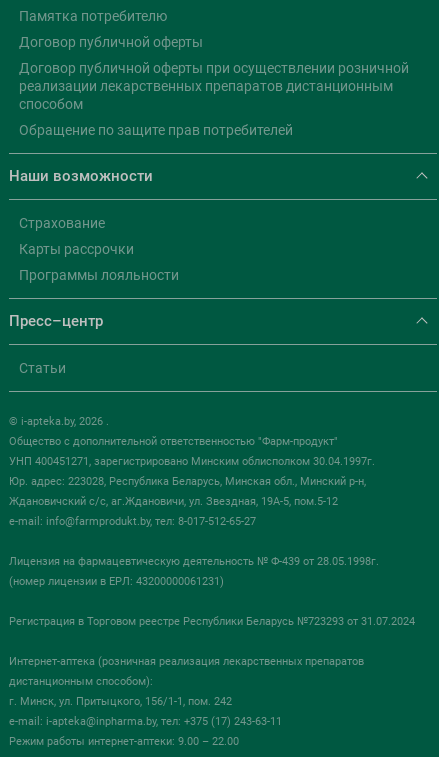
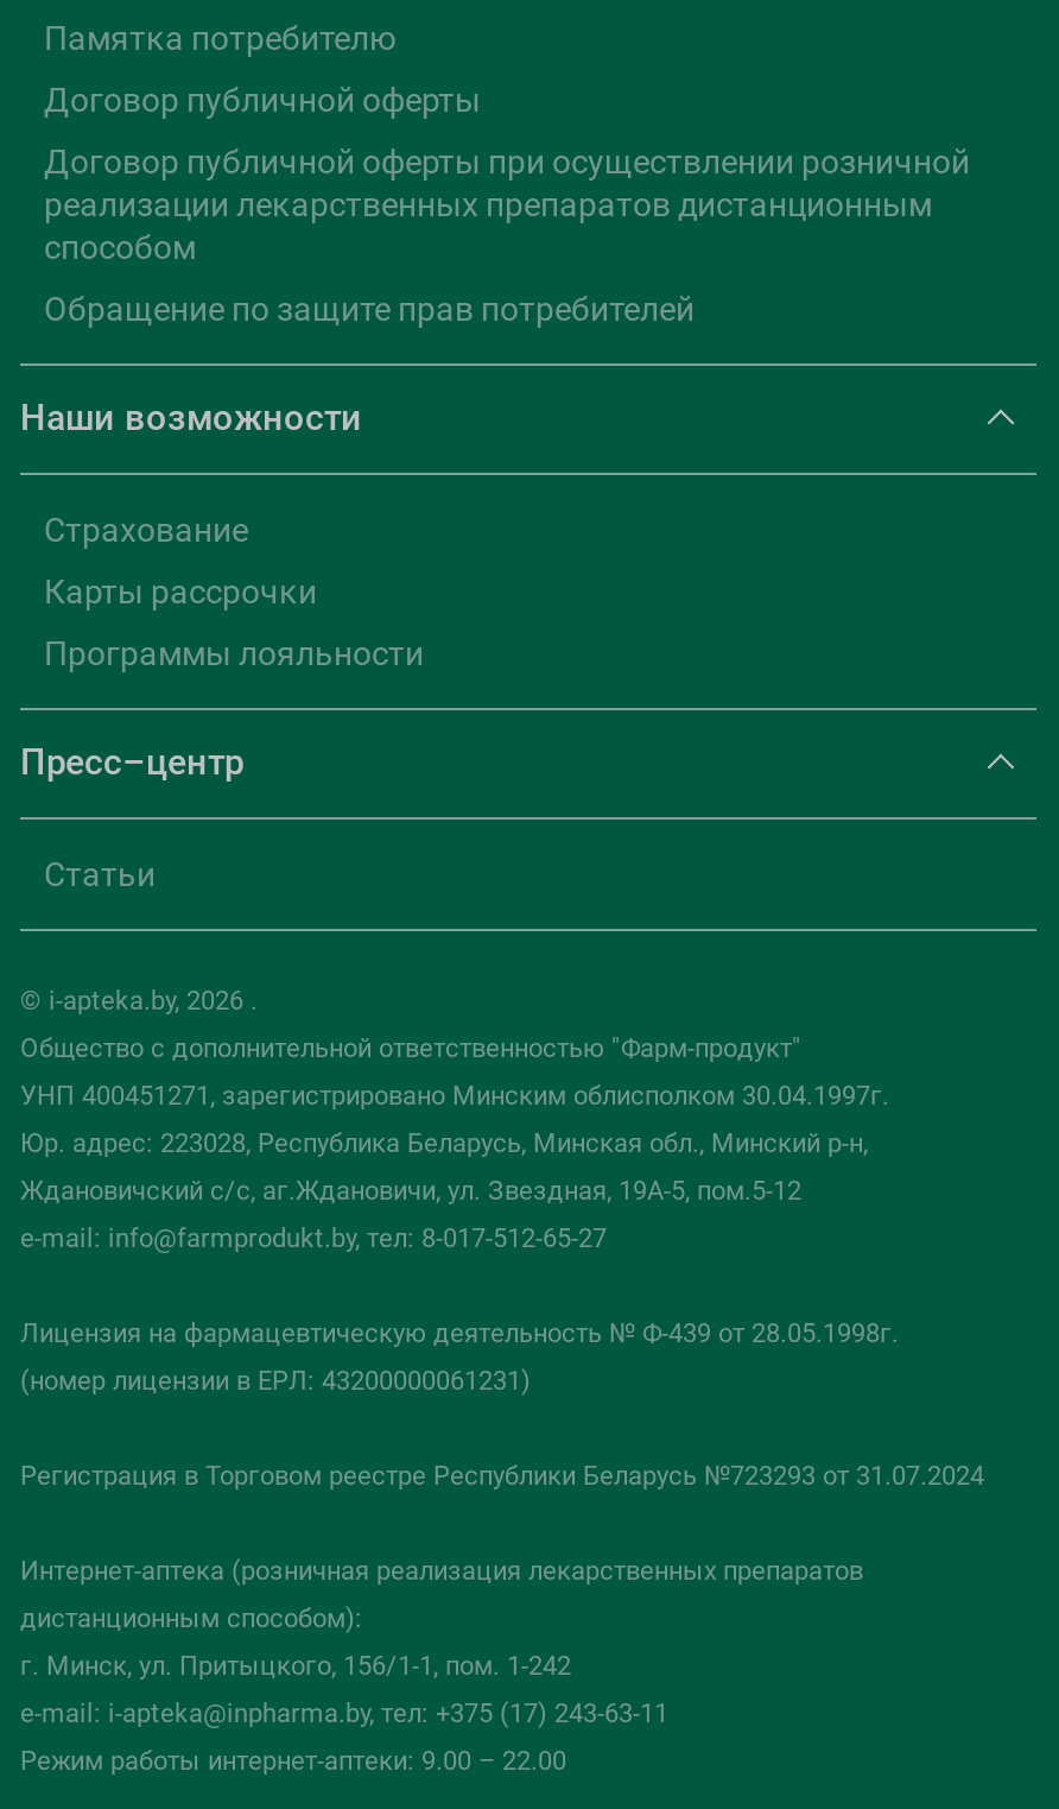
[9,695,232,708] г. Минск, ул. Притыцкого, 156/1-1, пом. 242 -> [20,1651,571,1682] г. Минск, ул. Притыцкого, 156/1-1, пом. 1-242

